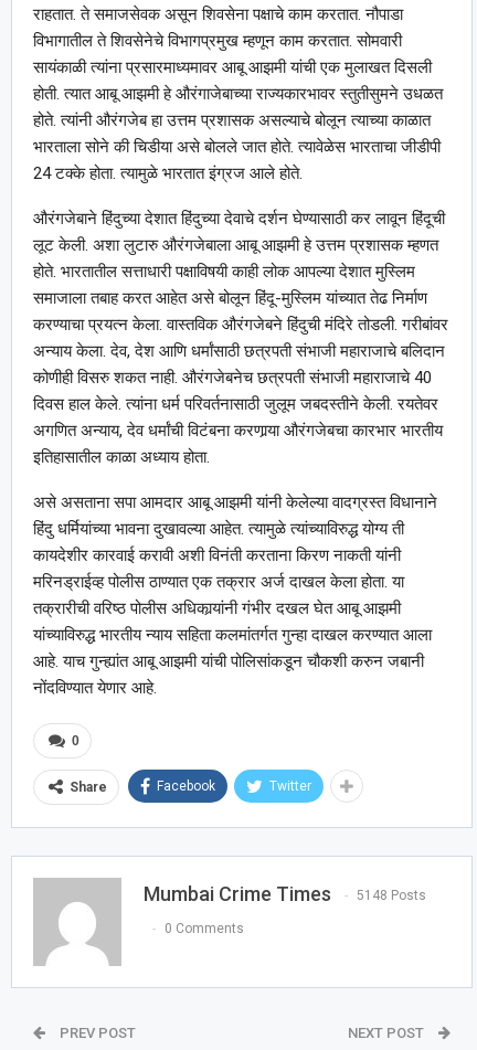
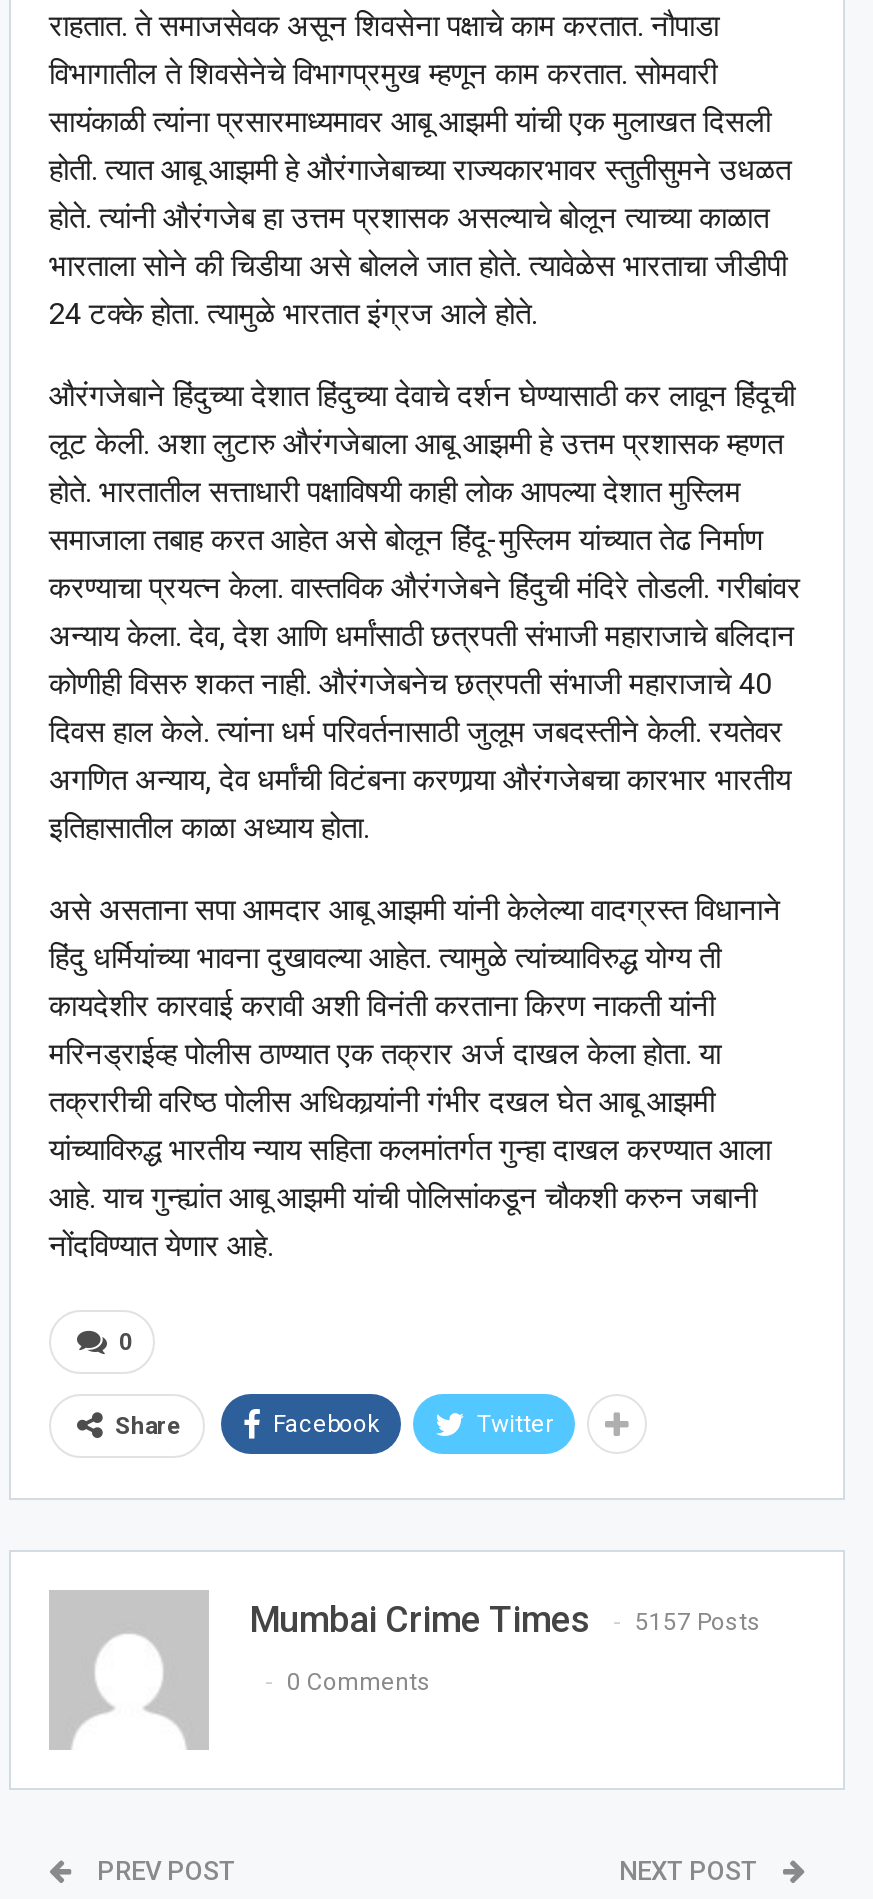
[144,882,426,905] Mumbai Crime Times 5148 Posts -> [249,1598,761,1640] Mumbai Crime Times 5157 Posts

